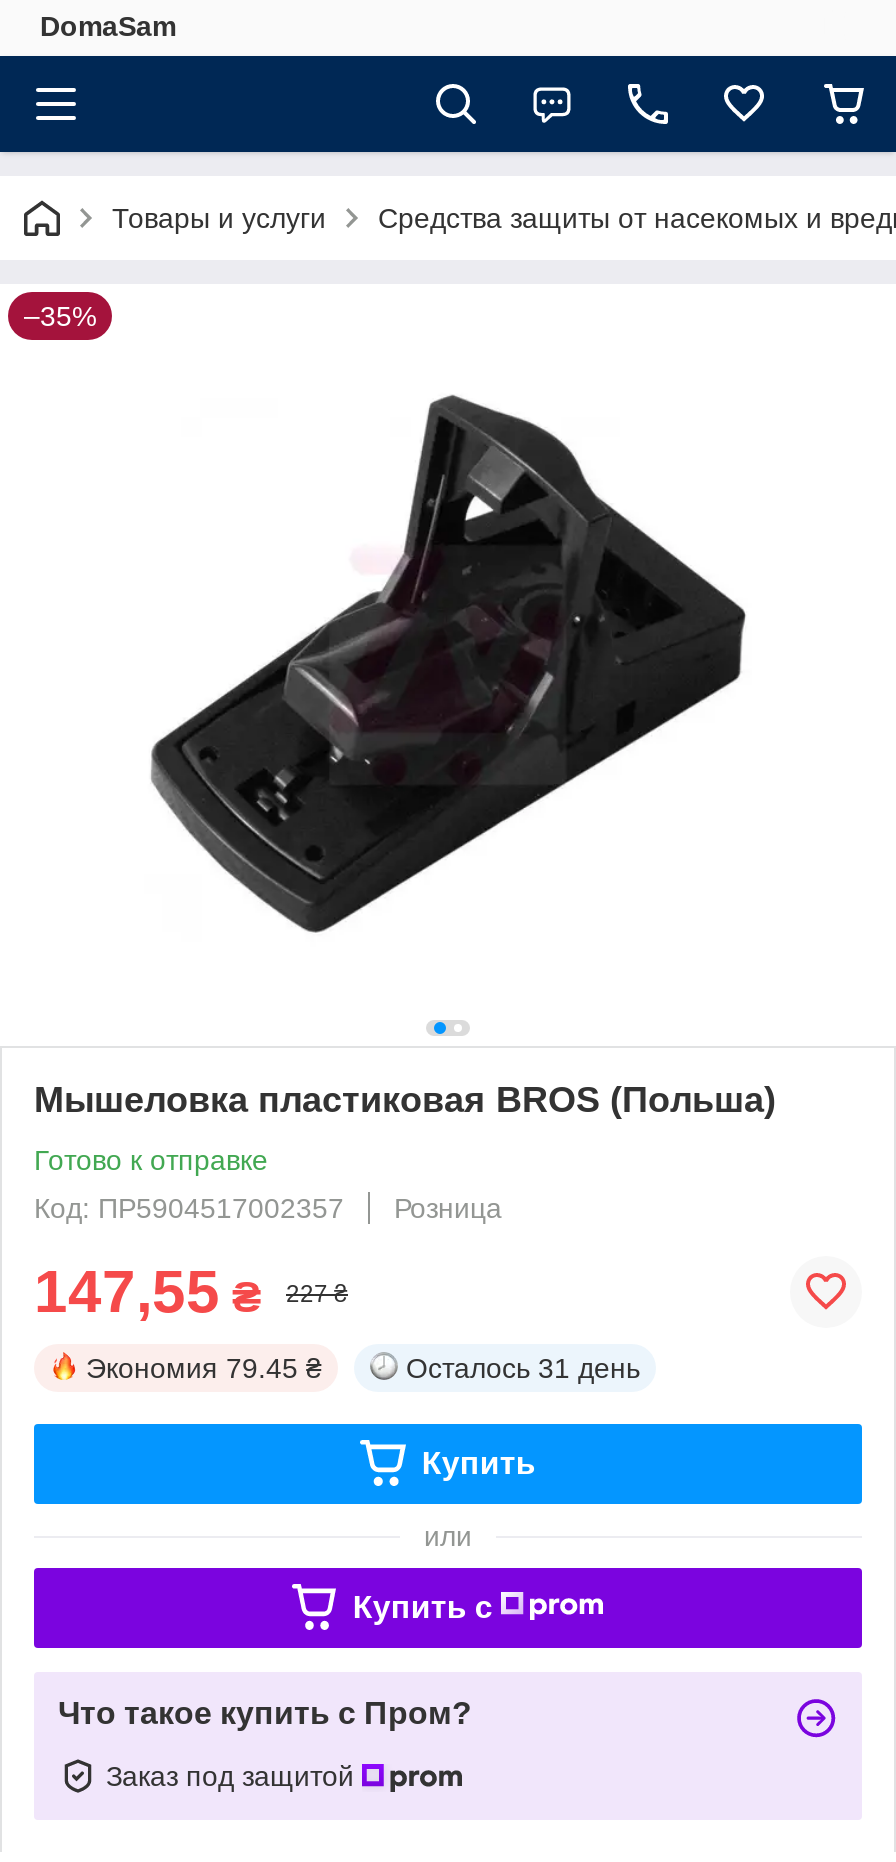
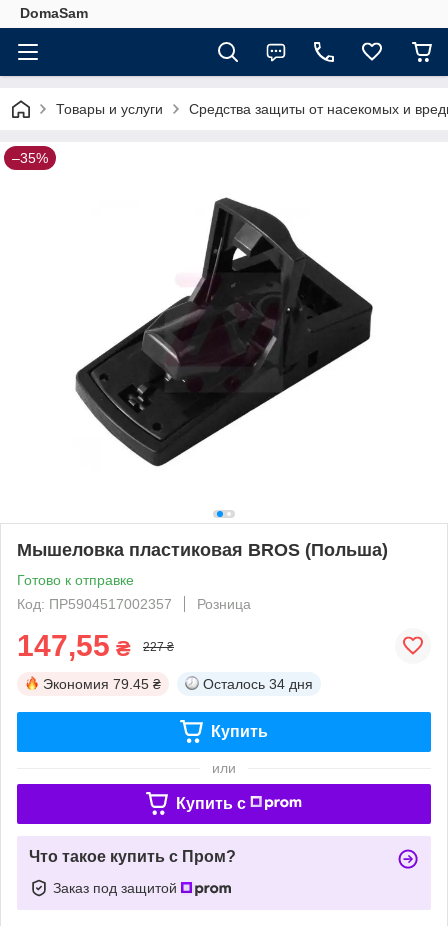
[406,1352,640,1384] Осталось 31 день -> [203,676,313,692] Осталось 34 дня

